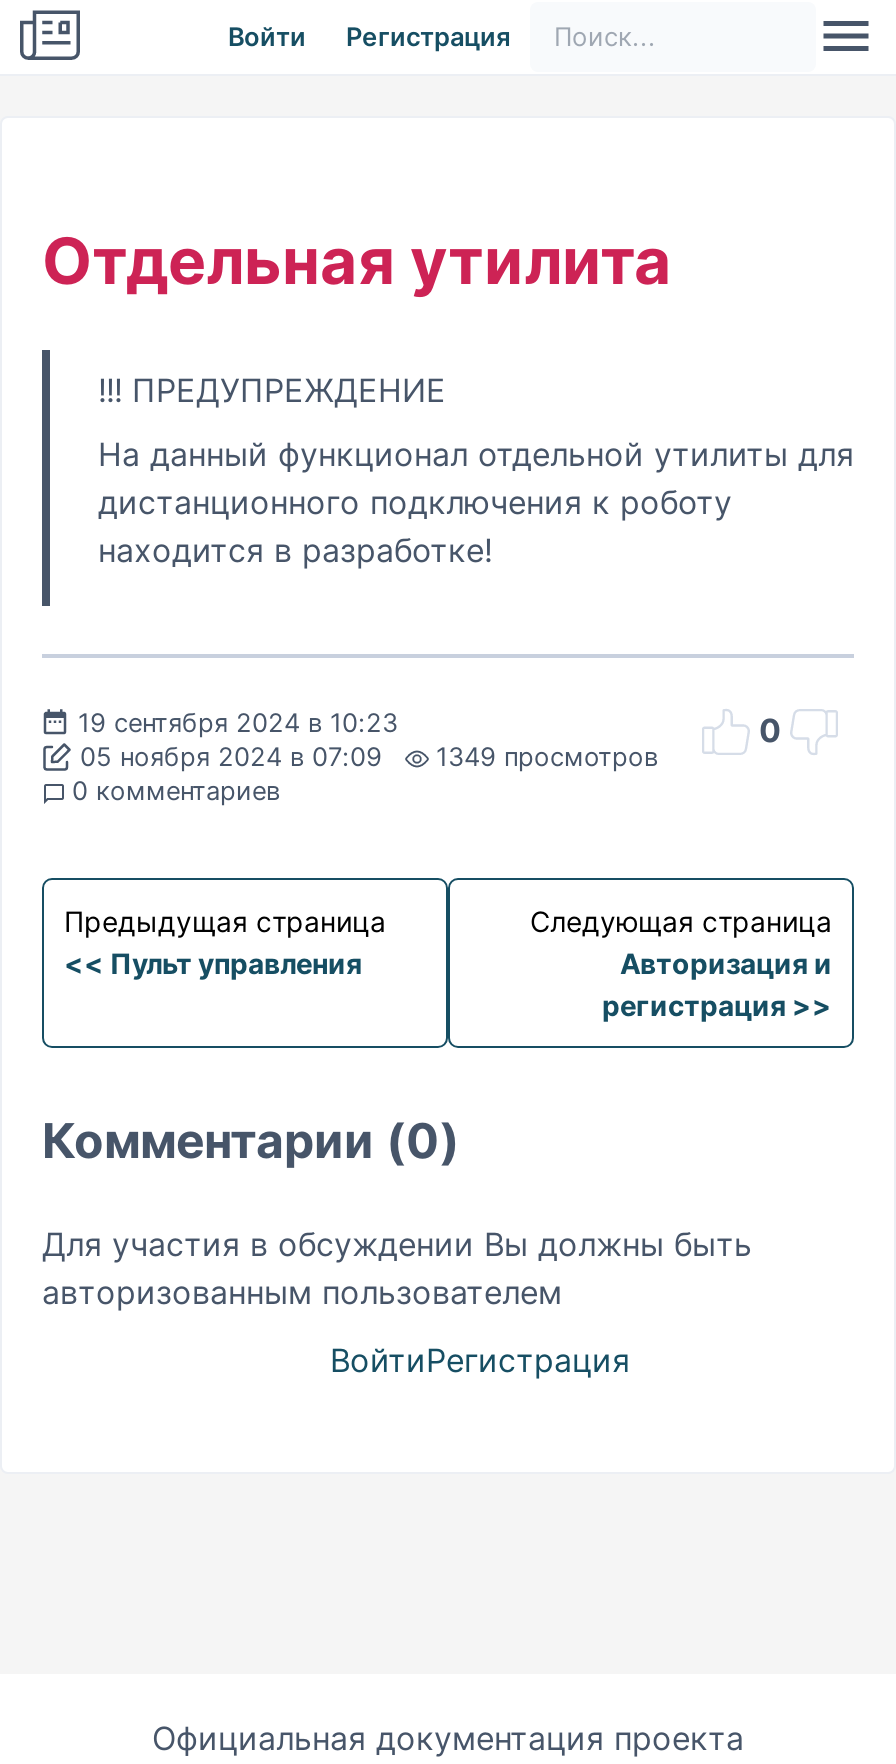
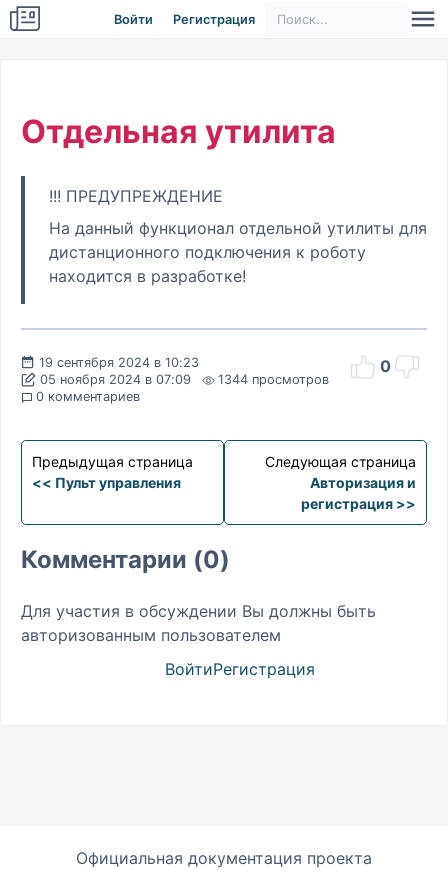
[80,742,658,772] 05 ноября 2024 в 07:09 1349 просмотров -> [40,372,329,387] 05 ноября 2024 в 07:09 1344 просмотров

